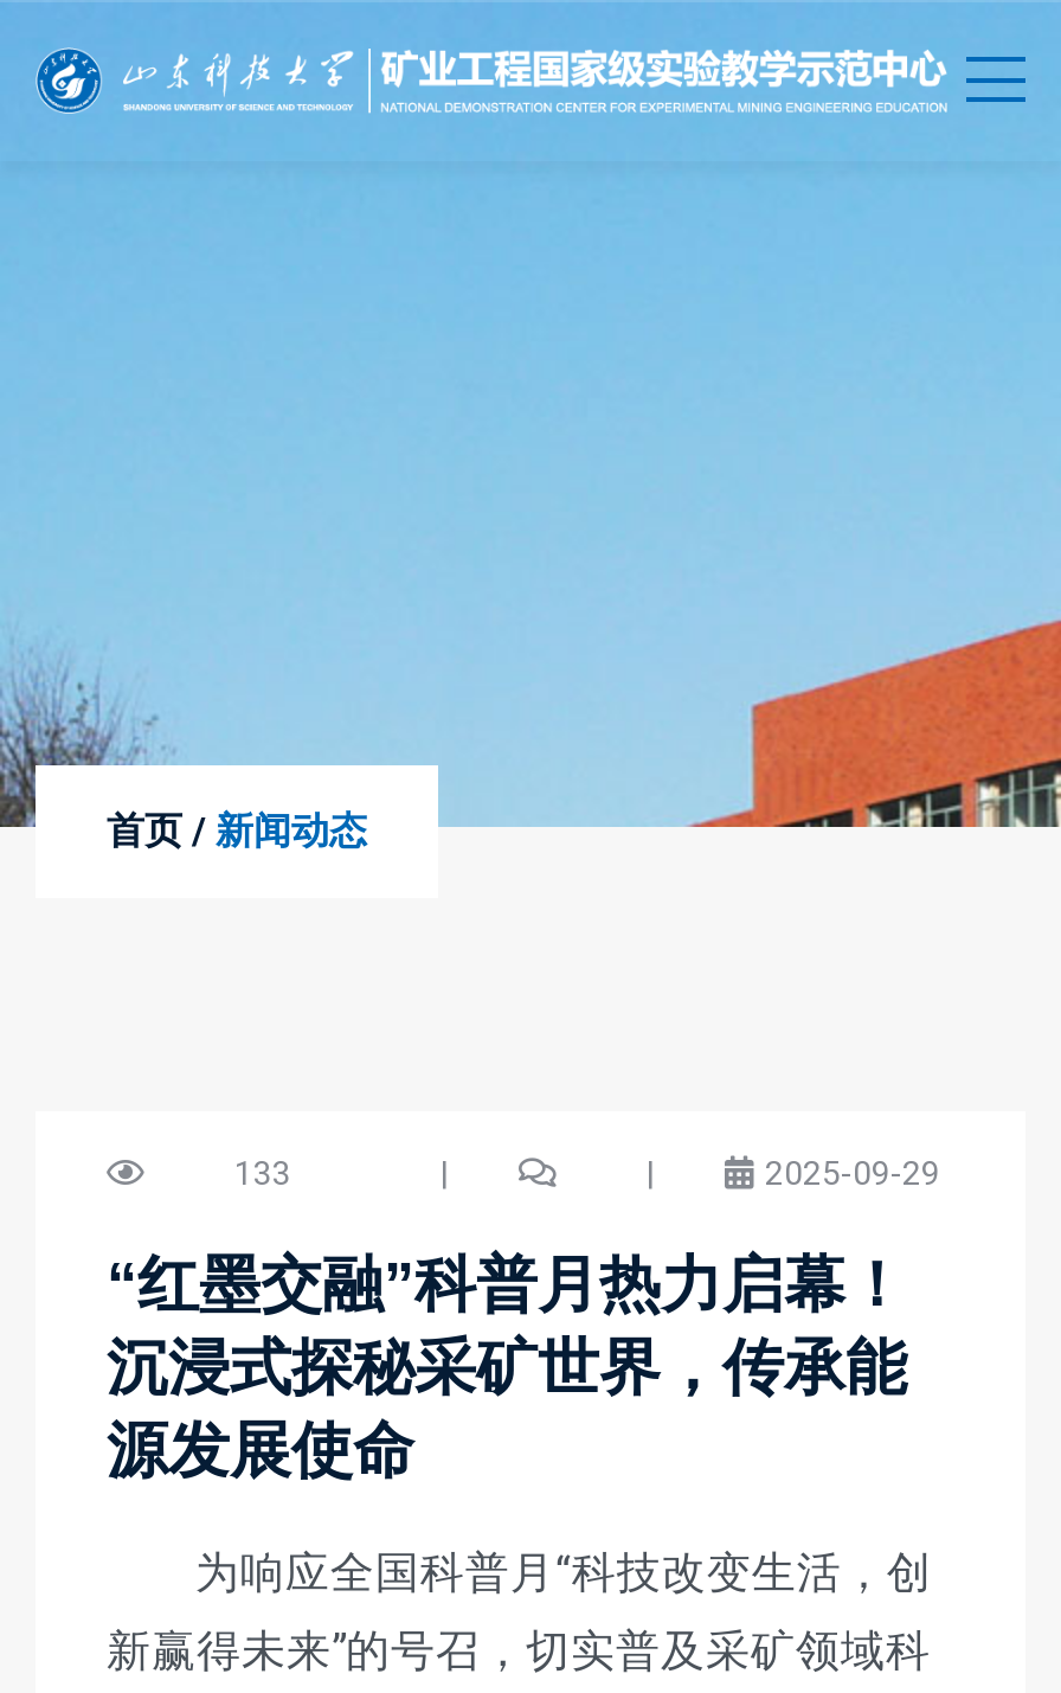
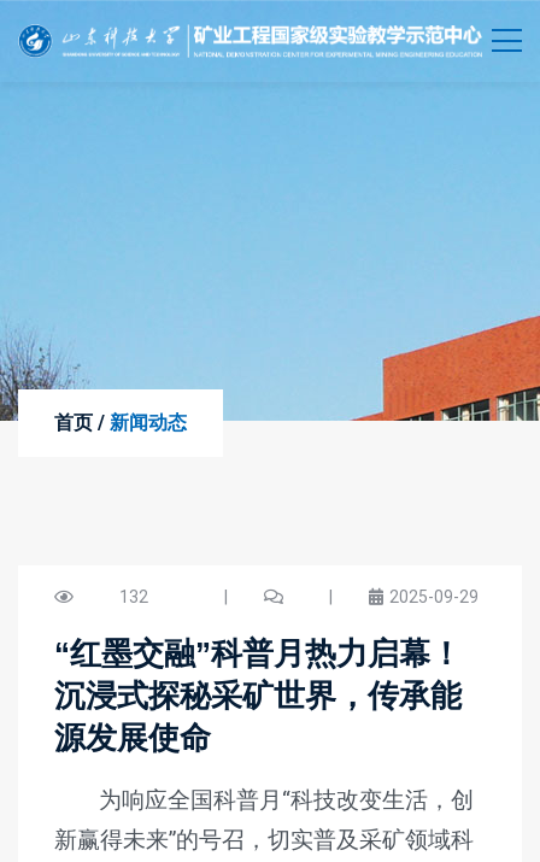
[234,1154,291,1192] 133 -> [119,587,148,606] 132

